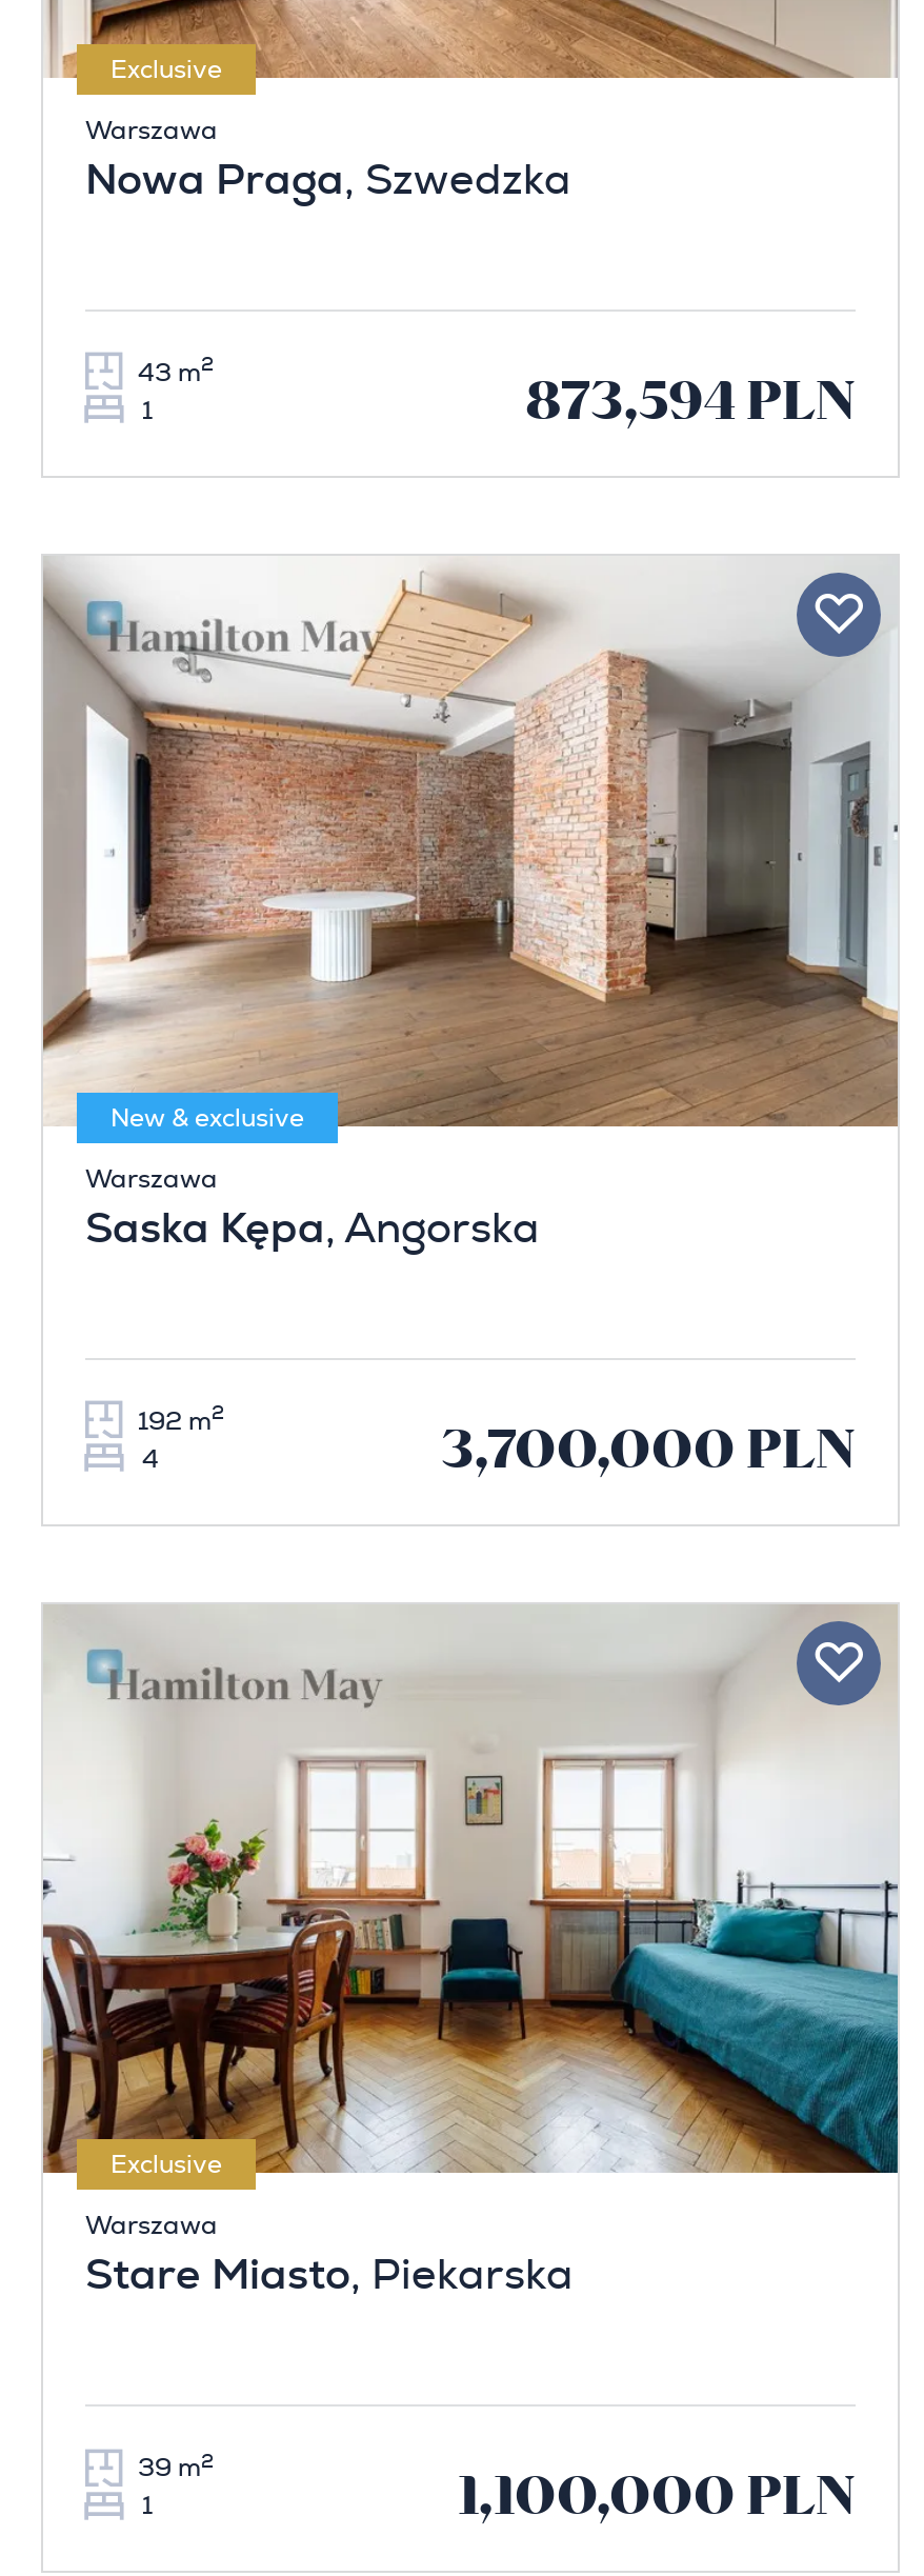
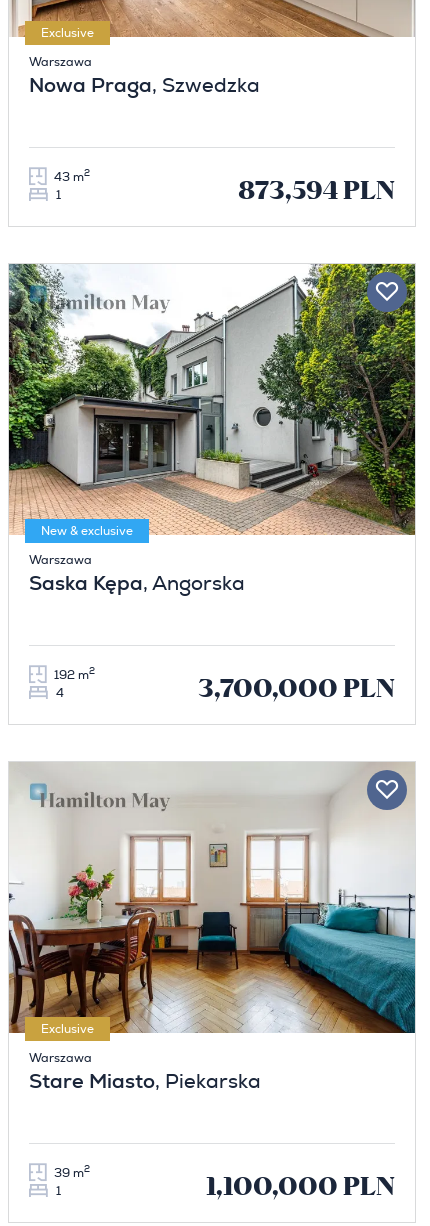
[43,556,900,1129] [image] -> [8,263,416,535] [image]

